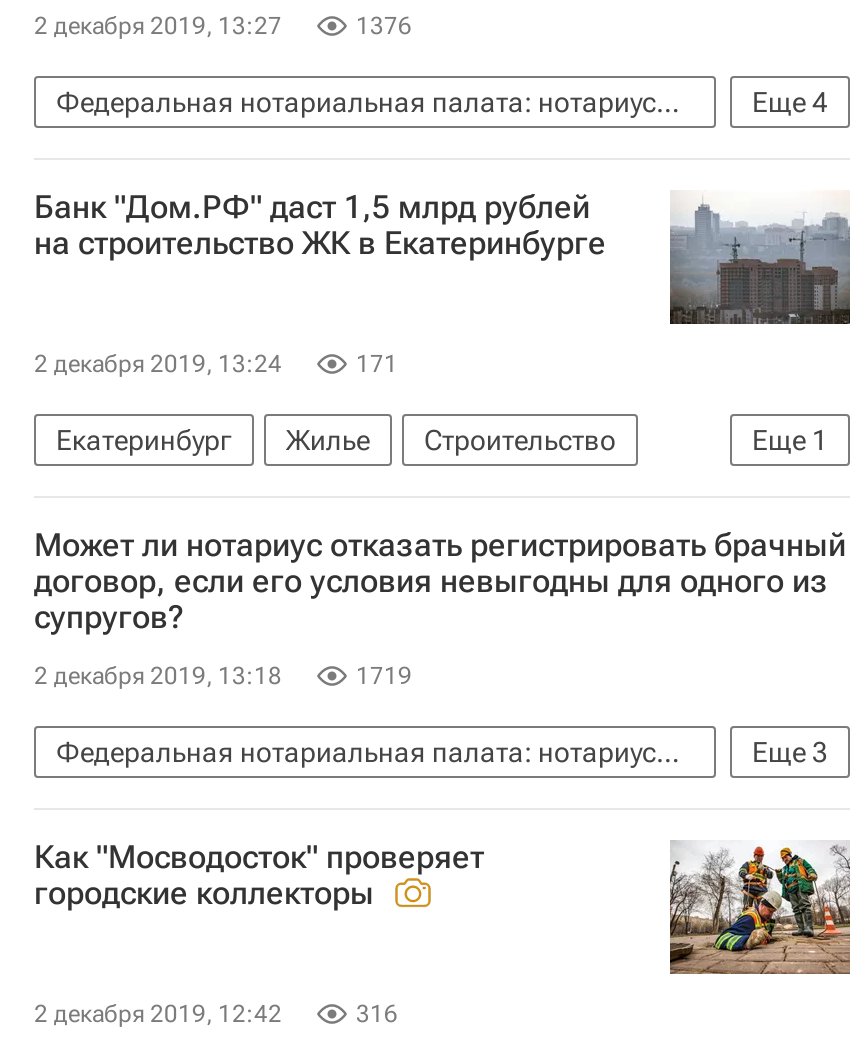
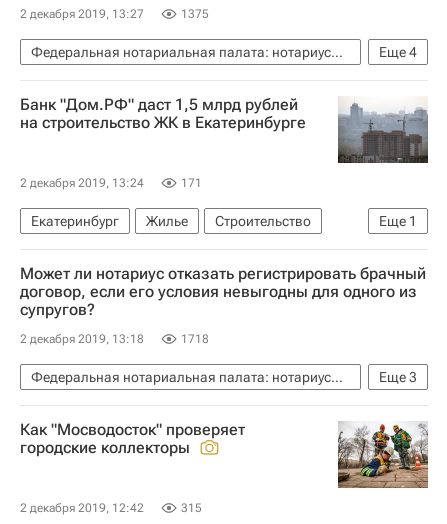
[356,11,412,39] 1376 -> [181,6,209,20] 1375
[356,661,412,689] 1719 -> [181,331,209,345] 1718
[356,999,398,1027] 316 -> [181,500,202,514] 315

